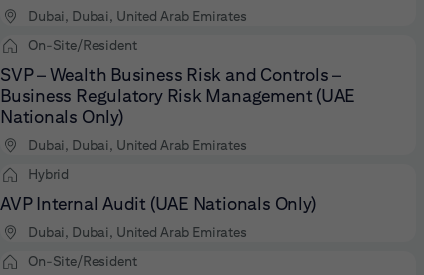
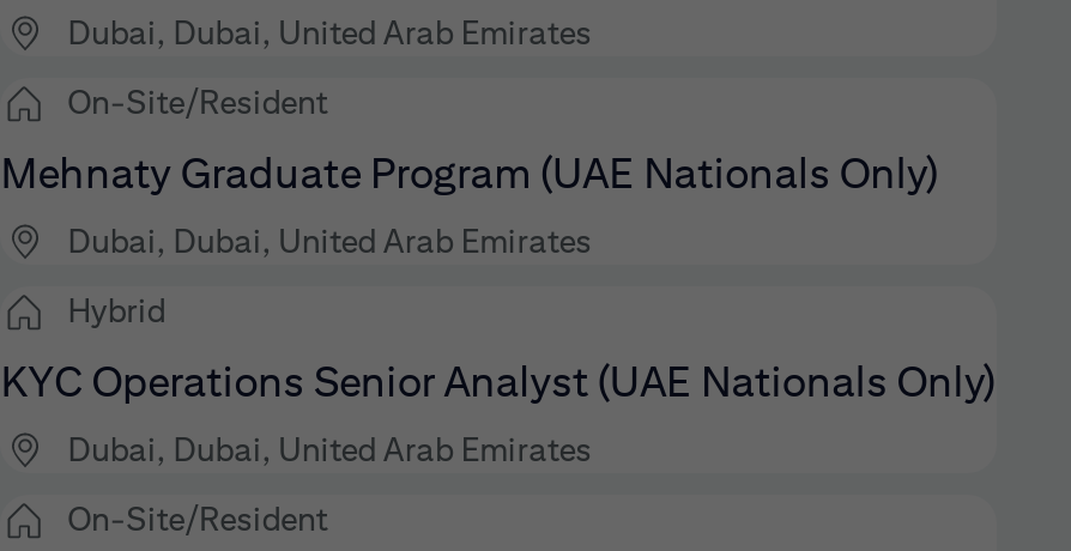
[0,64,355,127] SVP – Wealth Business Risk and Controls – | Business Regulatory Risk Management (UAE | Nationals Only) -> [0,147,937,197] Mehnaty Graduate Program (UAE Nationals Only)
[0,193,315,214] AVP Internal Audit (UAE Nationals Only) -> [0,356,994,406] KYC Operations Senior Analyst (UAE Nationals Only)

